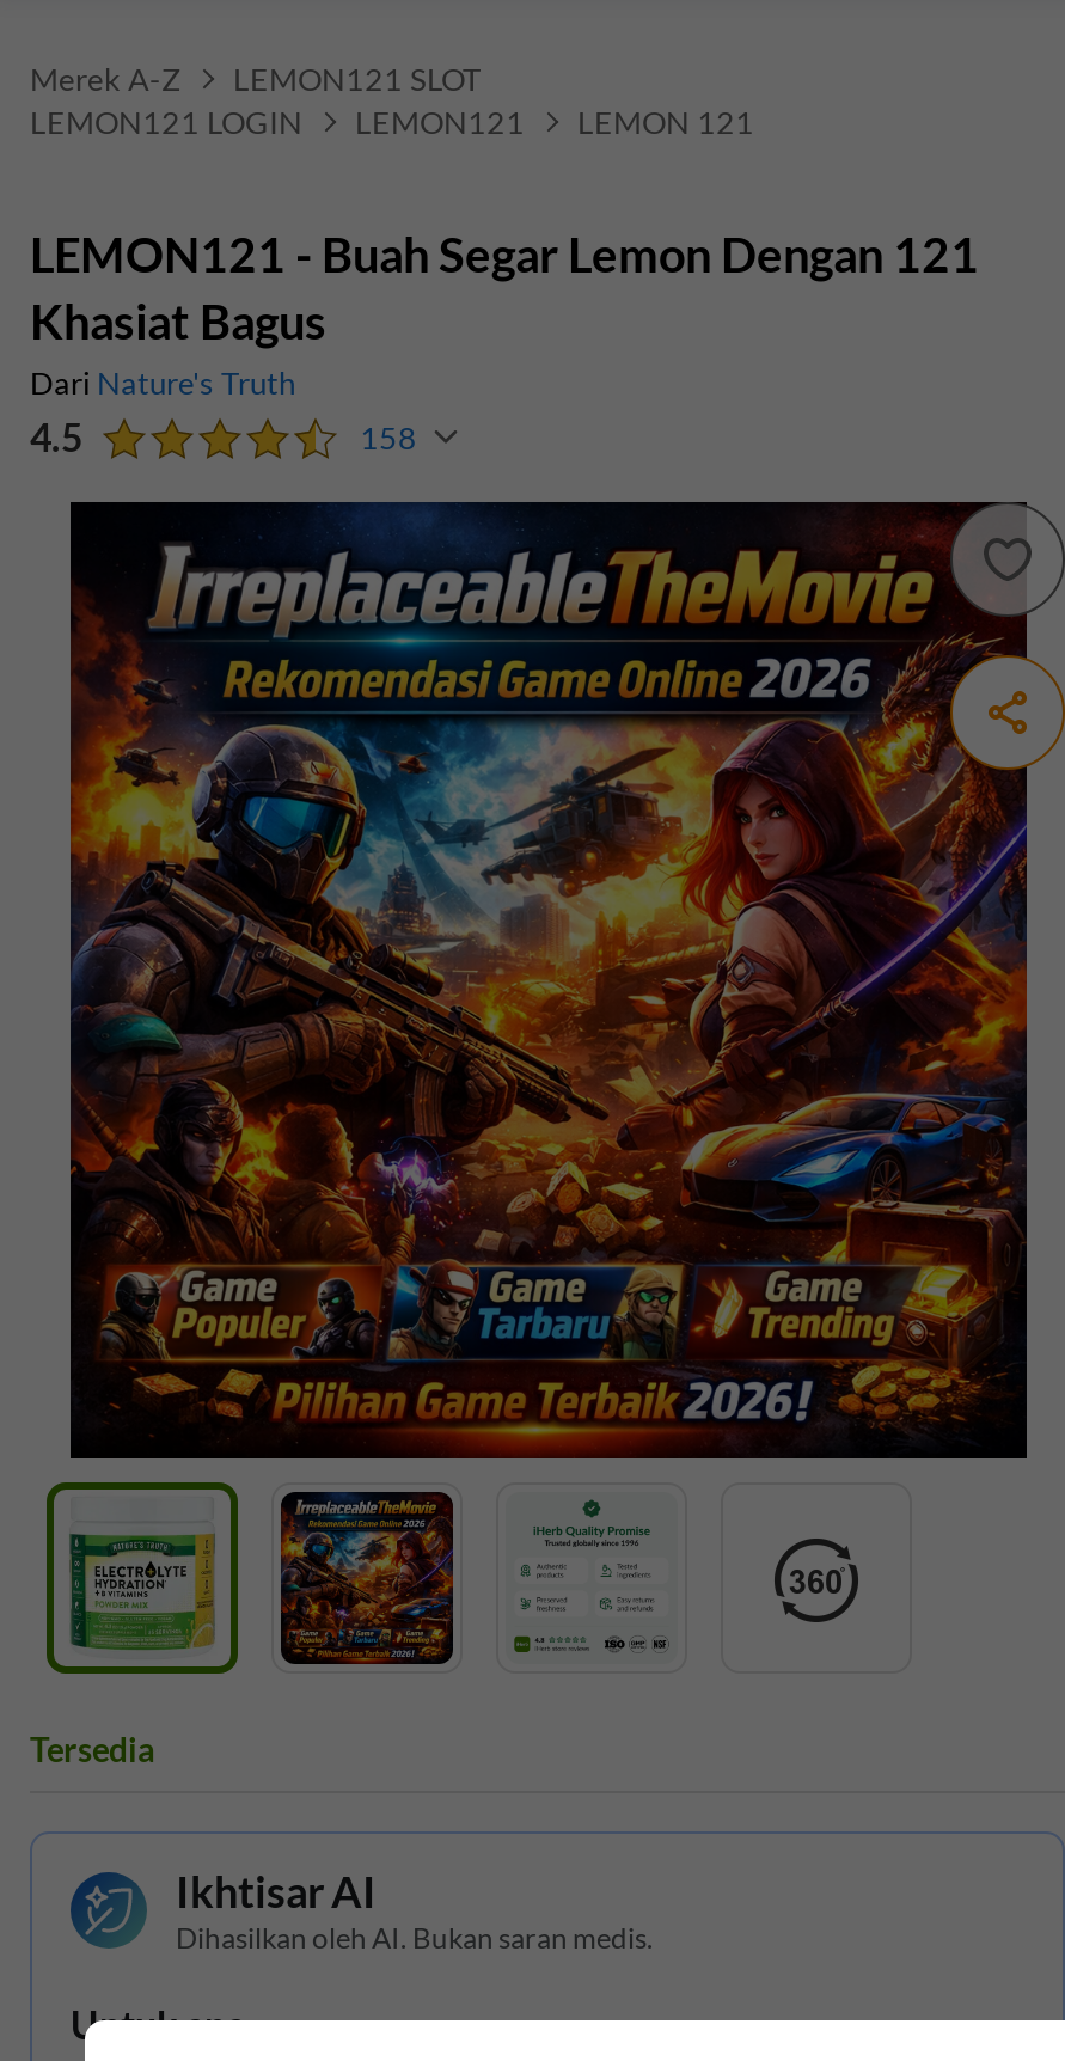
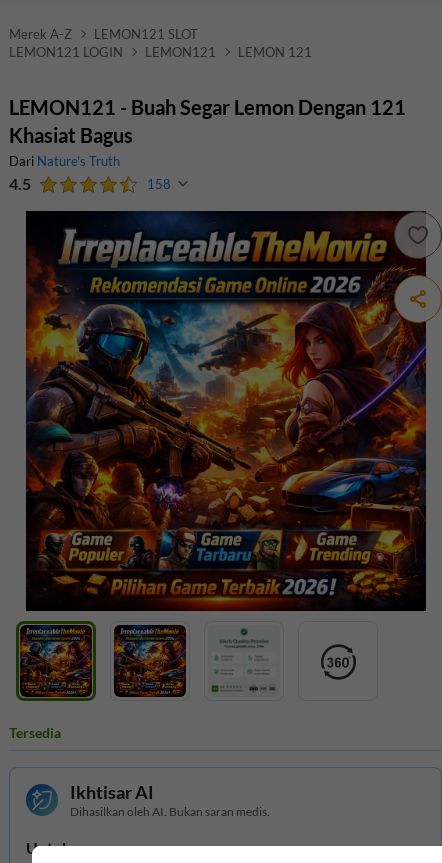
[56,1492,228,1664] [image] -> [20,625,92,697] [image]

